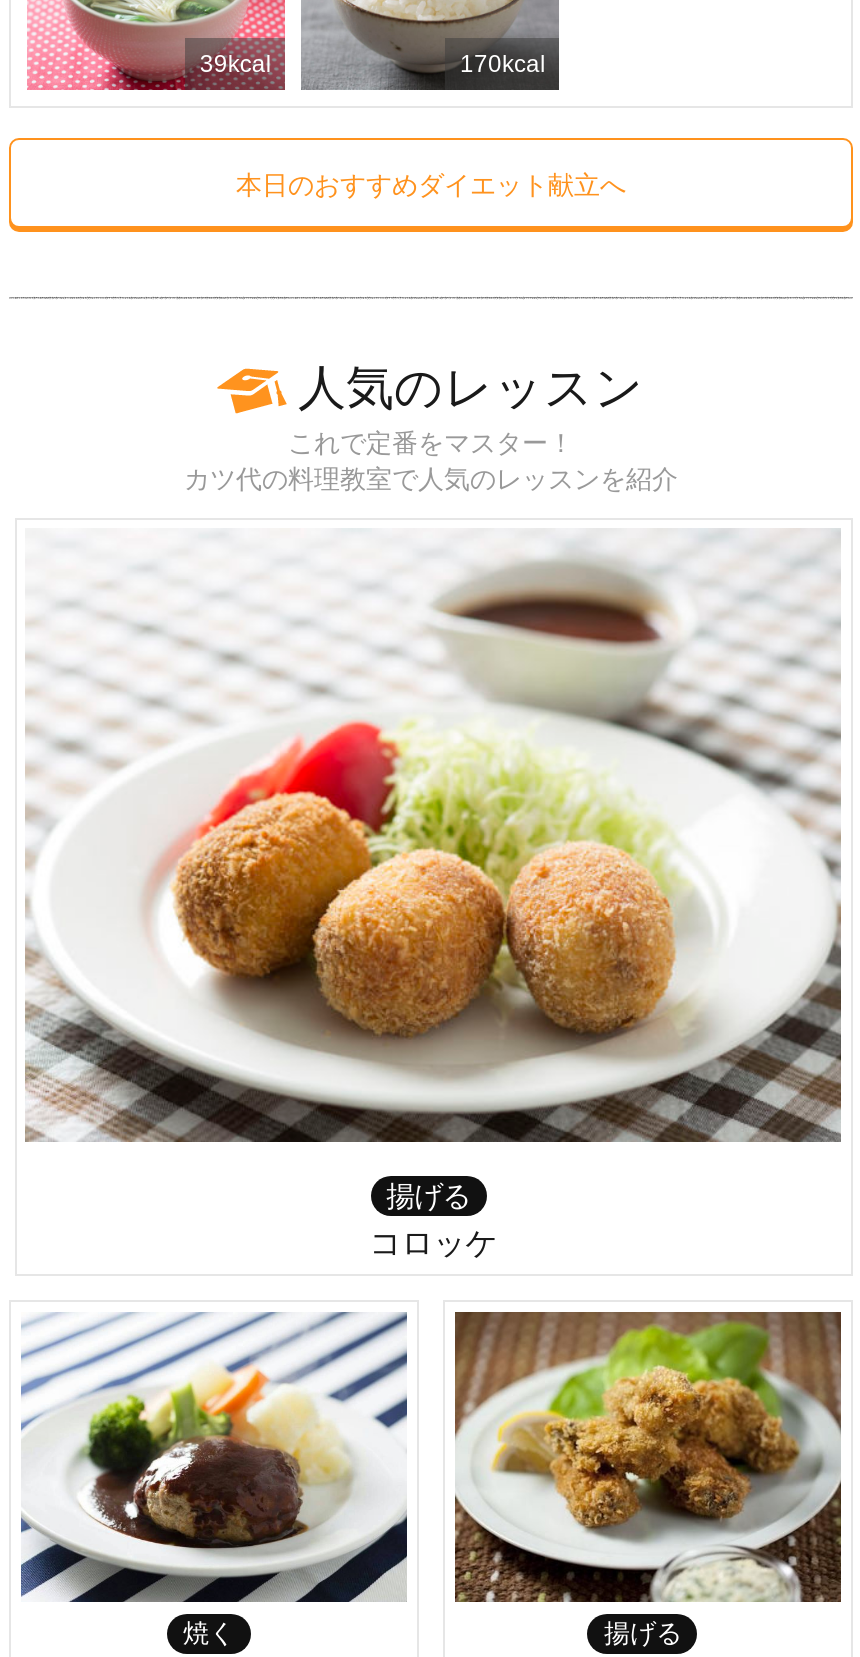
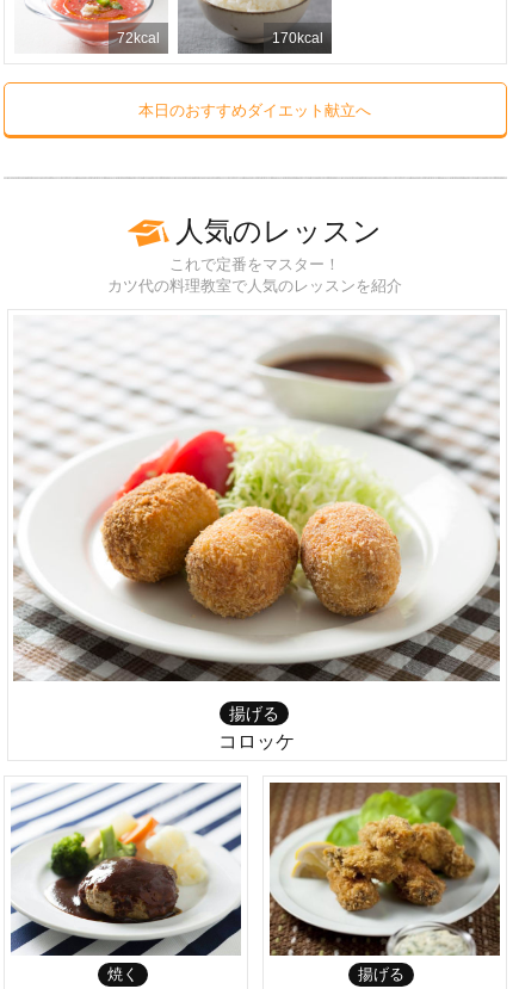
[200,50,272,78] 39kcal -> [117,30,160,47] 72kcal

